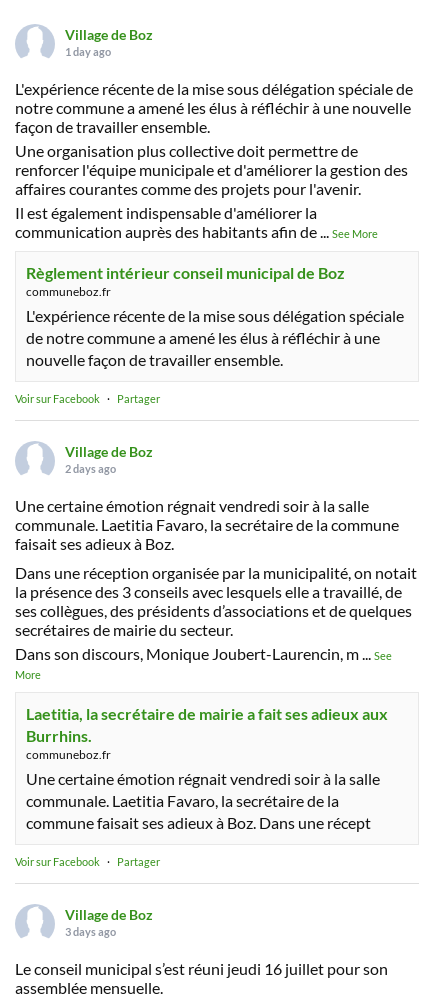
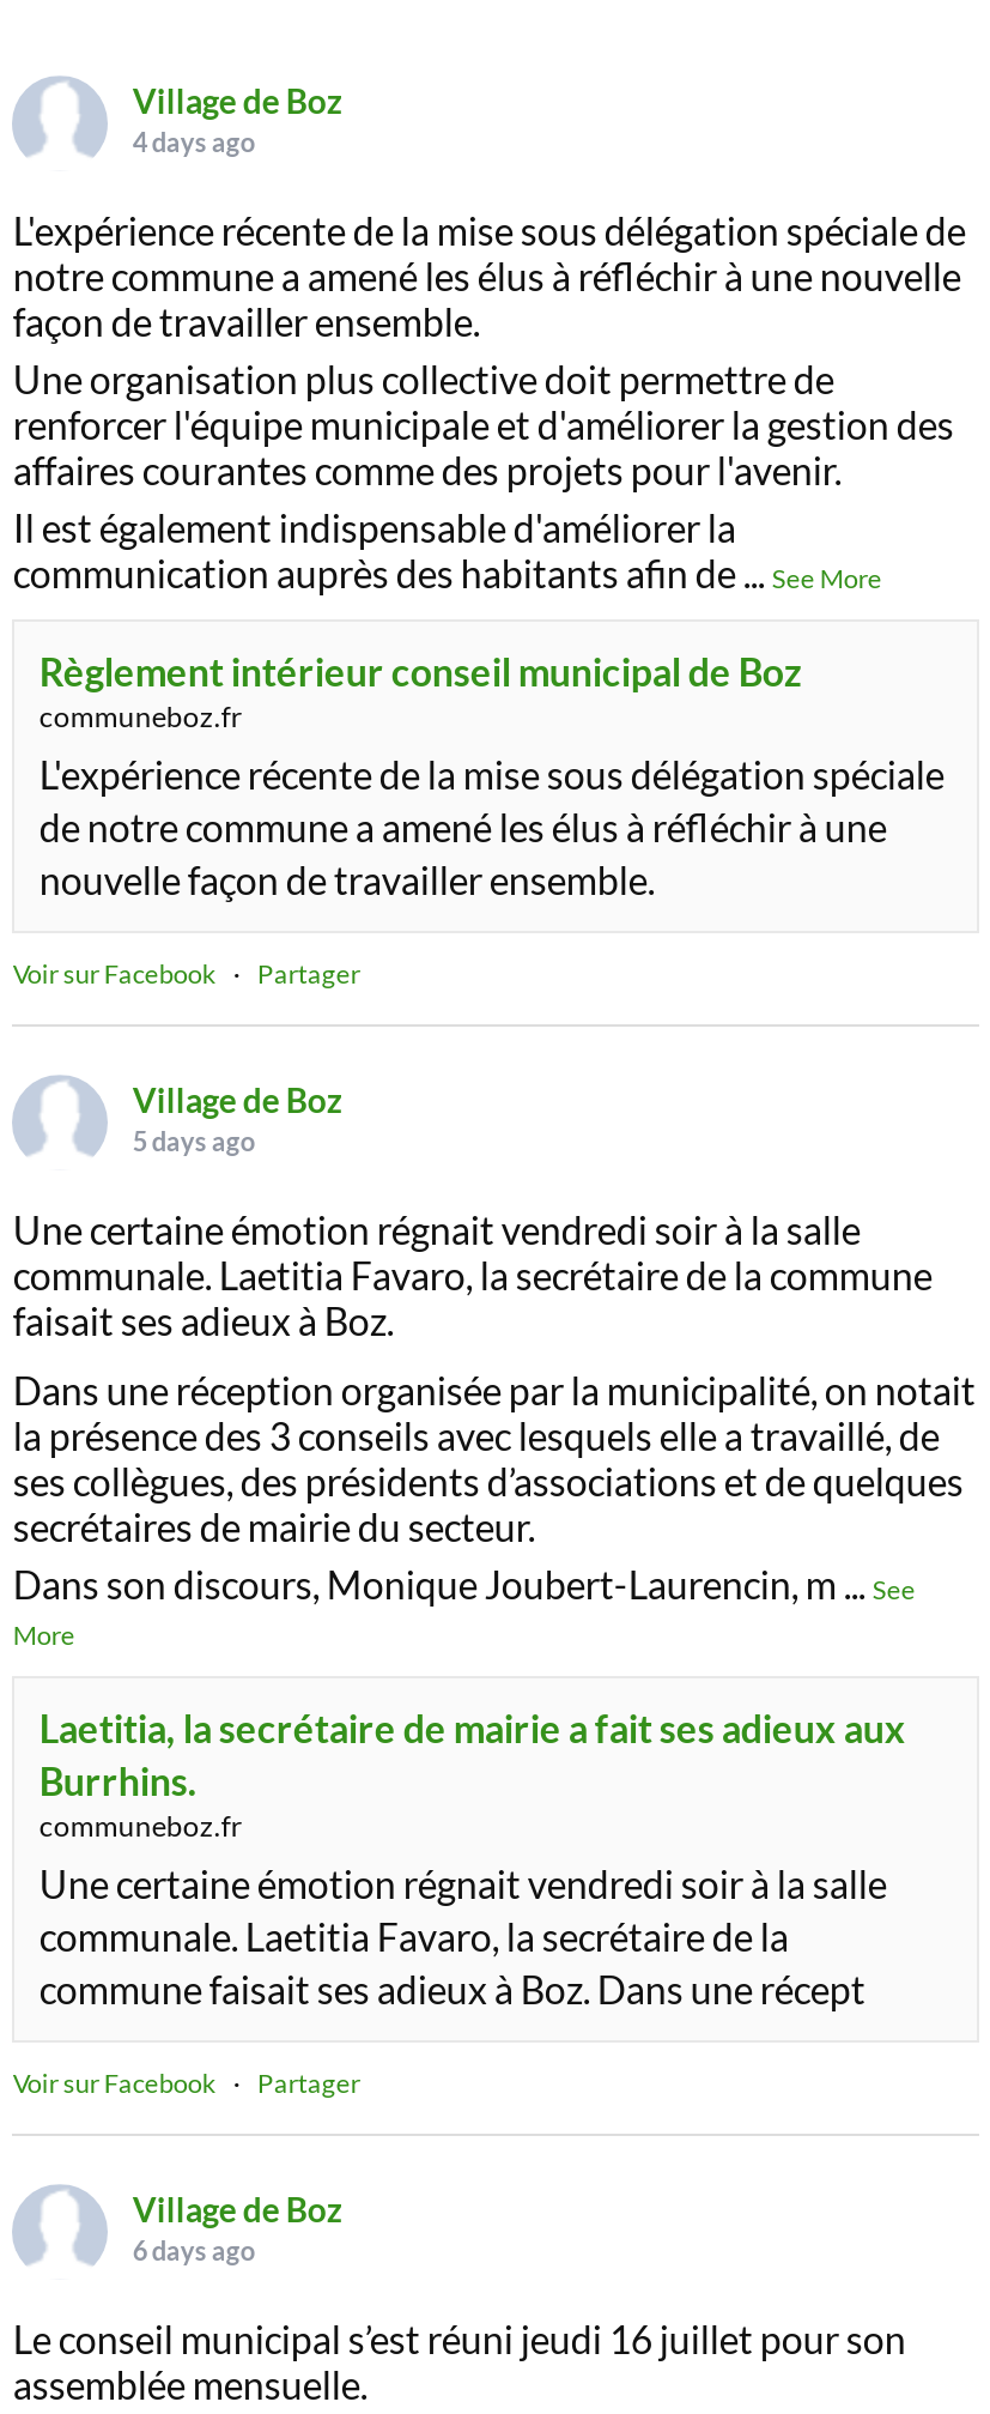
[65,45,111,58] 1 day ago -> [133,126,255,157] 4 days ago
[65,462,116,475] 2 days ago -> [133,1125,255,1156] 5 days ago
[65,925,116,938] 3 days ago -> [133,2234,255,2265] 6 days ago

